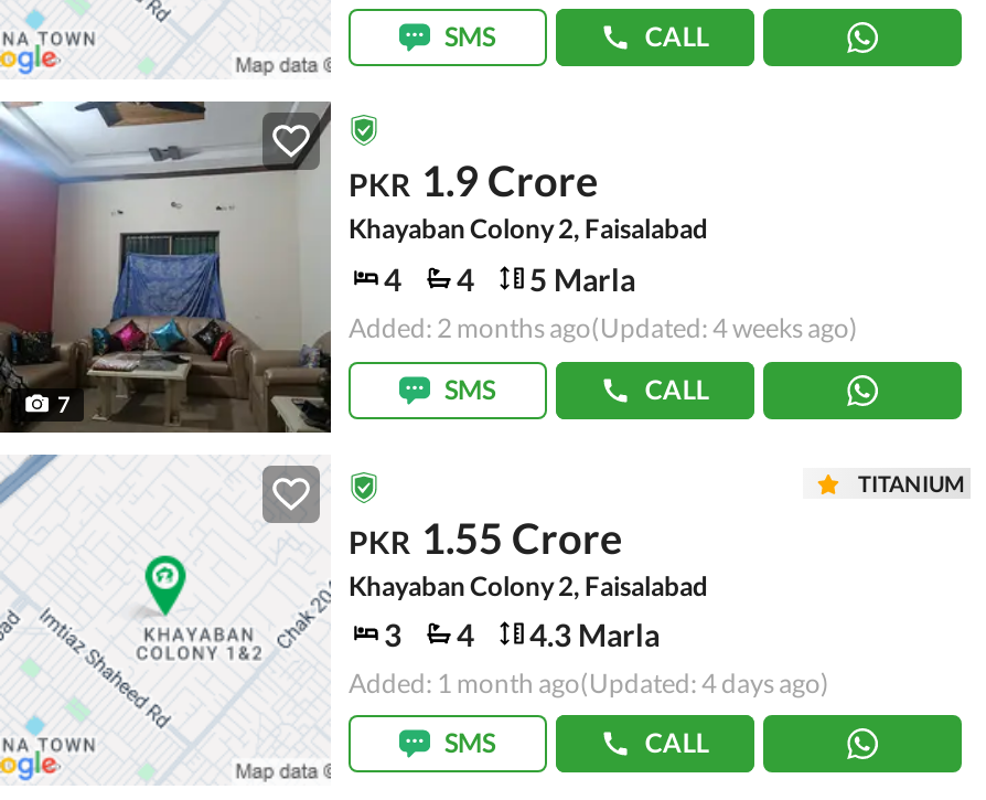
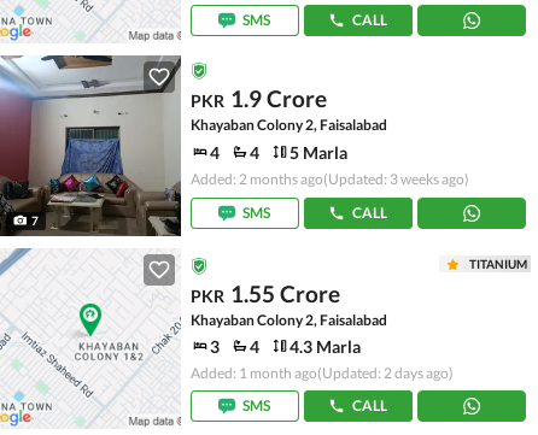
[349,311,858,344] Added: 2 months ago(Updated: 4 weeks ago) -> [191,170,469,188] Added: 2 months ago(Updated: 3 weeks ago)
[349,665,829,698] Added: 1 month ago(Updated: 4 days ago) -> [191,363,454,381] Added: 1 month ago(Updated: 2 days ago)

